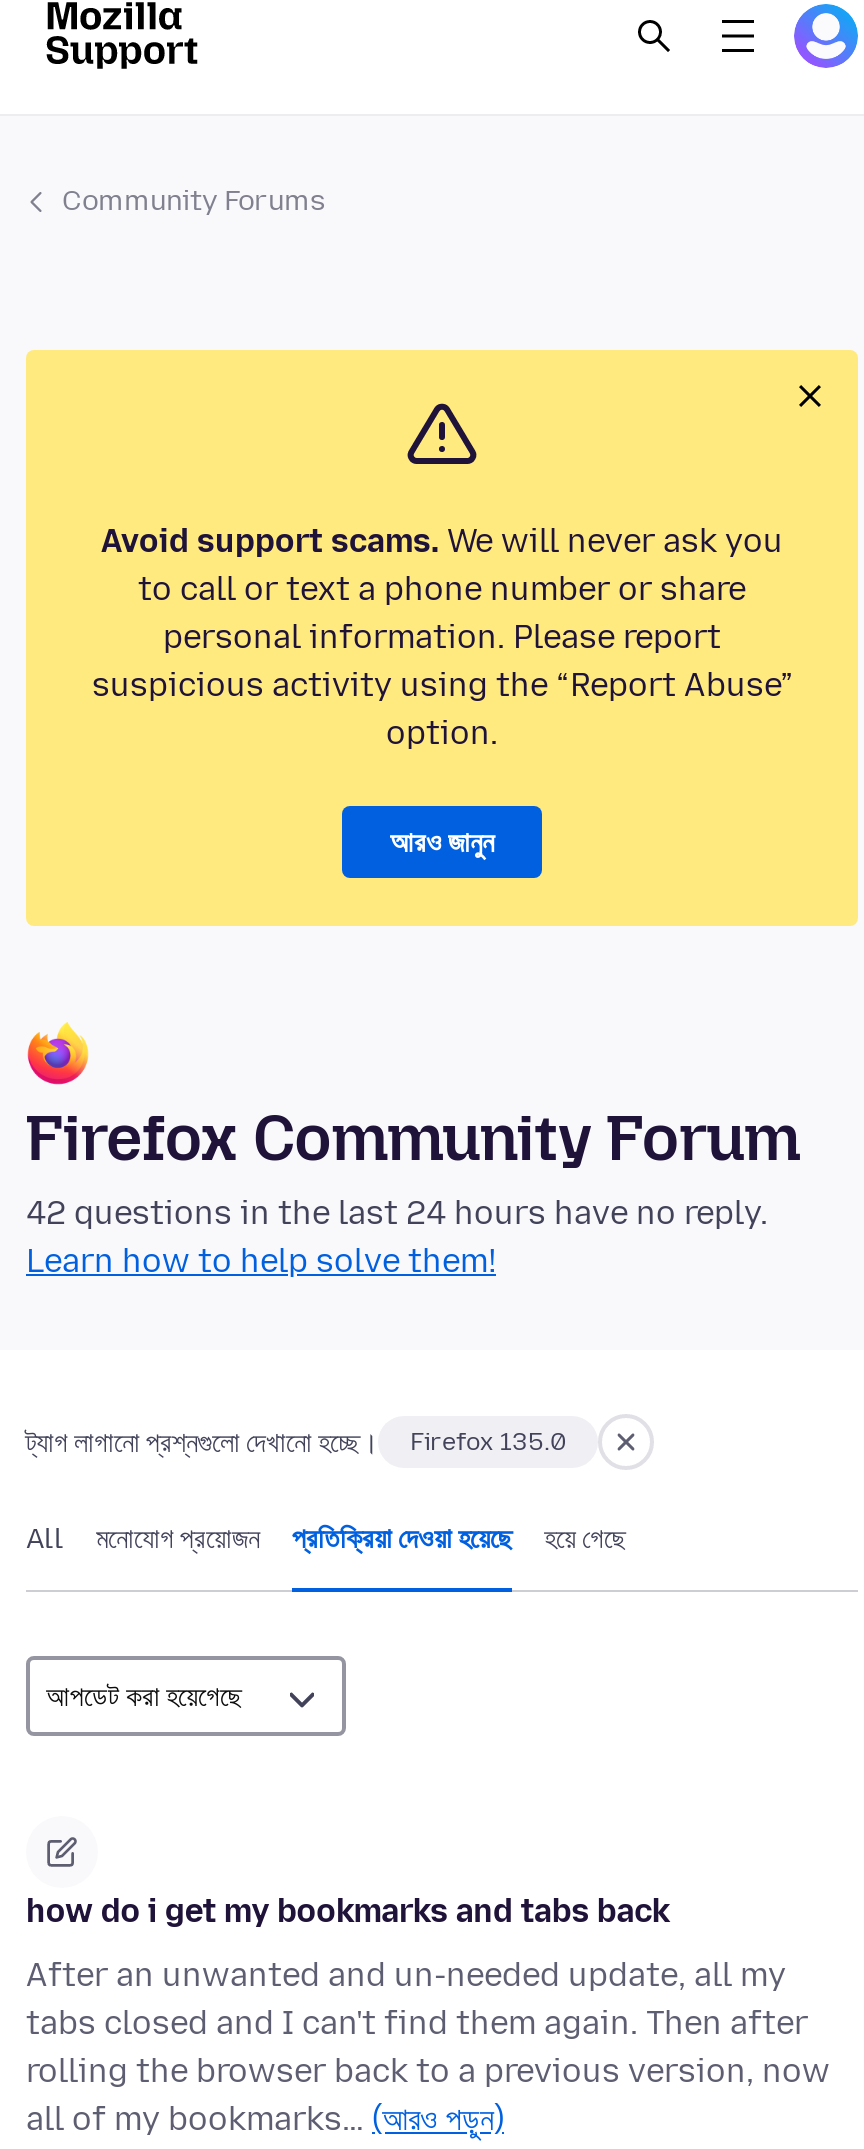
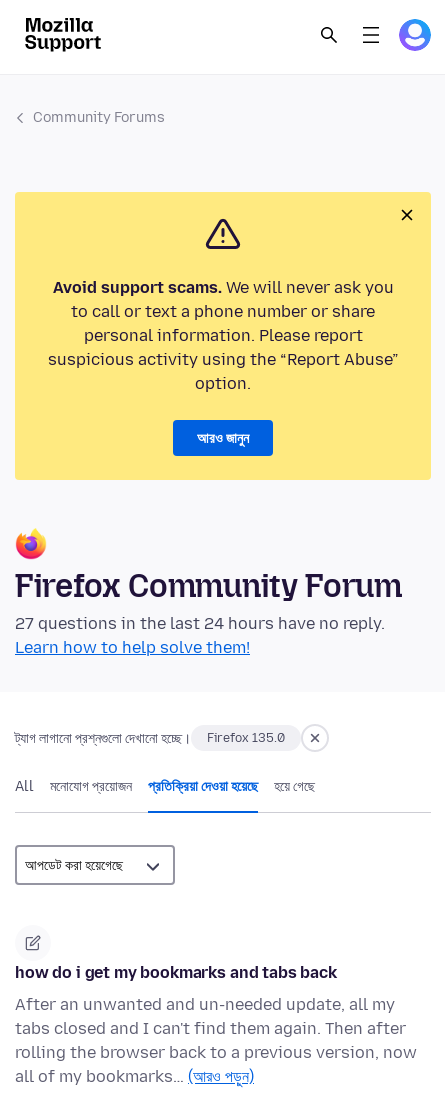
[26,1195,768,1233] 42 questions in the last 24 hours have no reply. -> [15,614,385,633] 27 questions in the last 24 hours have no reply.

